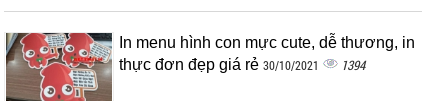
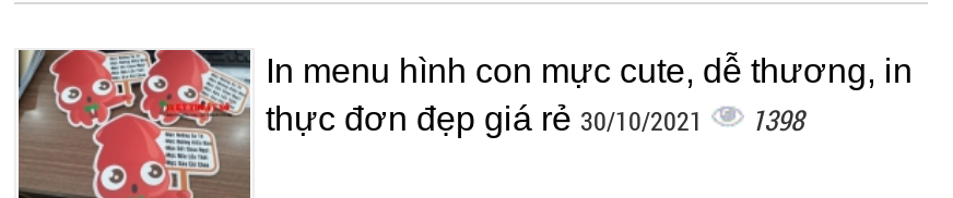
[119,56,365,74] thực đơn đẹp giá rẻ 30/10/2021 1394 -> [266,100,803,139] thực đơn đẹp giá rẻ 30/10/2021 1398

